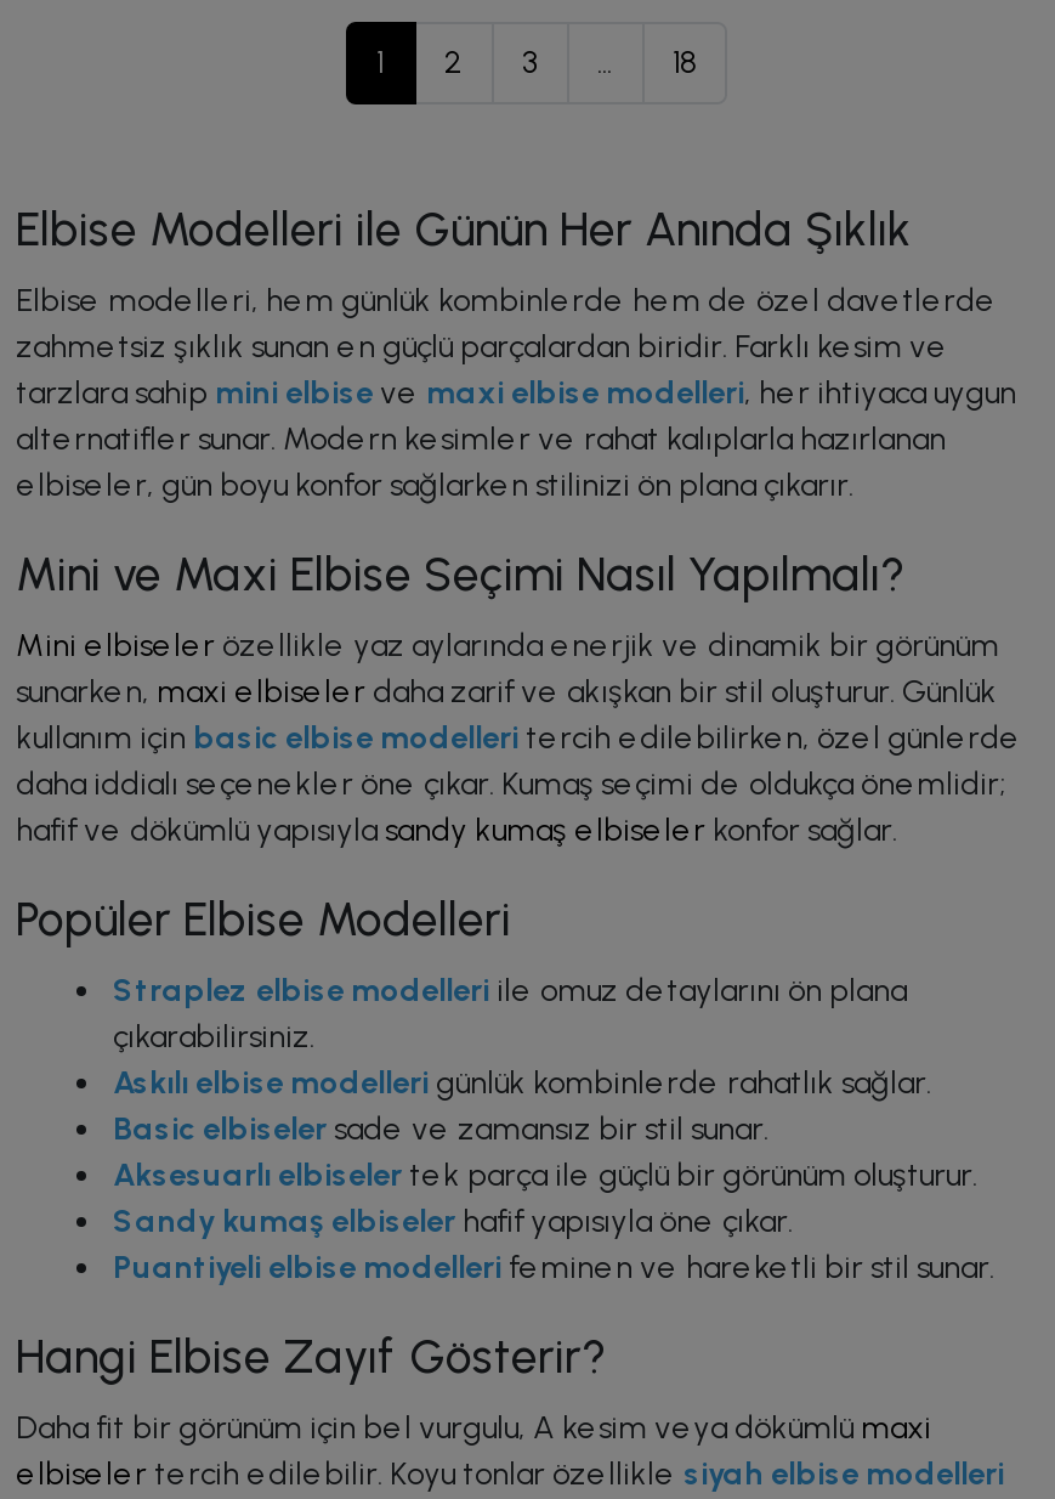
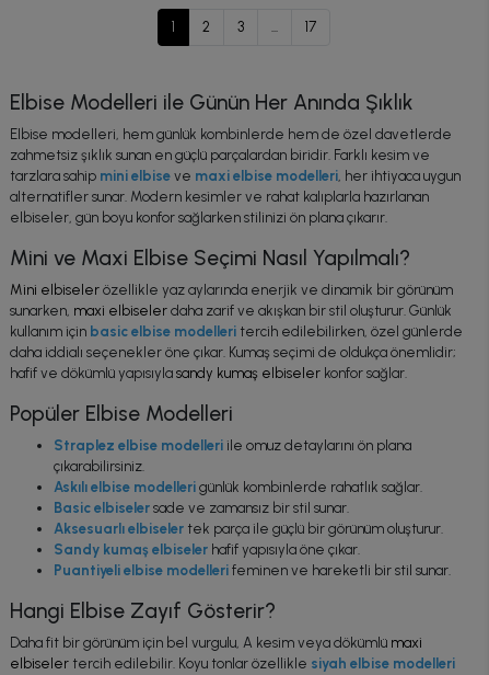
[673,44,694,80] 18 -> [305,19,316,35] 17

